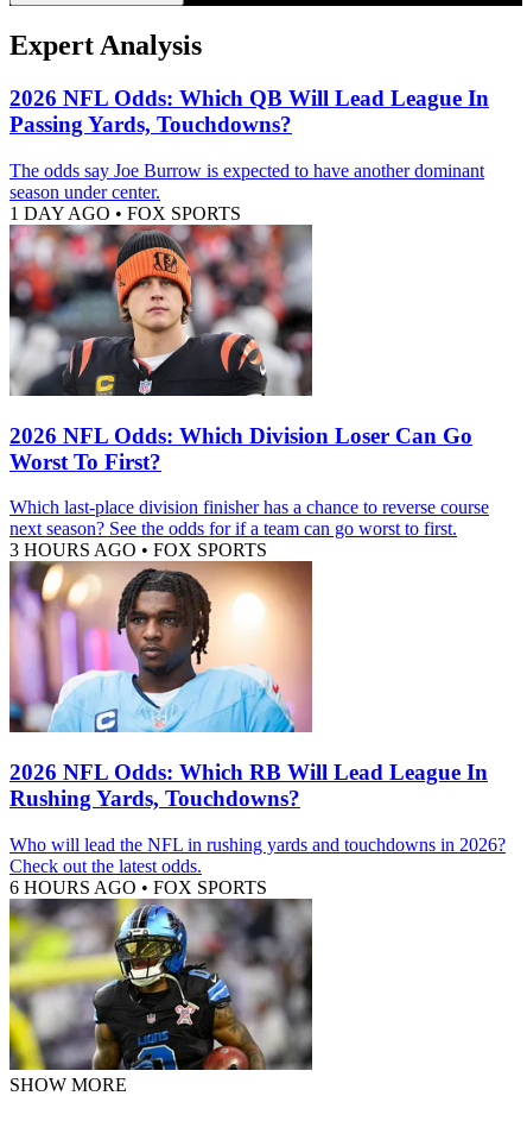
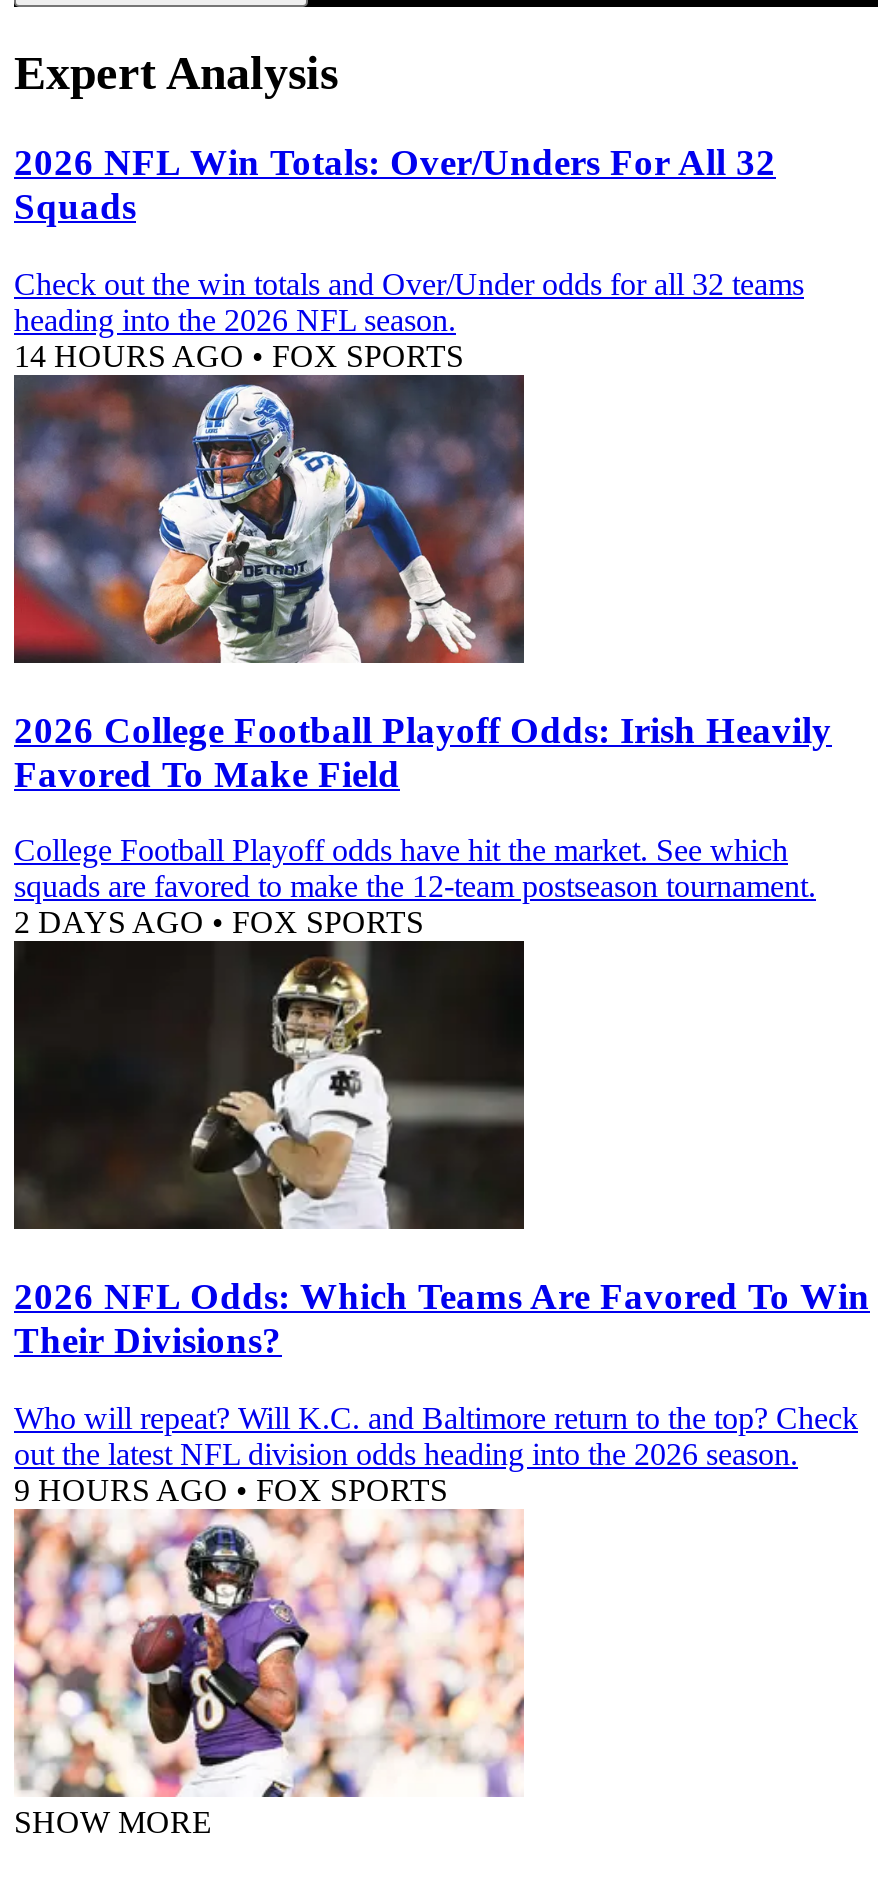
[9,86,489,137] 2026 NFL Odds: Which QB Will Lead League In | Passing Yards, Touchdowns? -> [14,141,776,227] 2026 NFL Win Totals: Over/Unders For All 32 | Squads
[9,160,484,223] The odds say Joe Burrow is expected to have another dominant | season under center. | 1 DAY AGO • FOX SPORTS -> [14,267,804,373] Check out the win totals and Over/Under odds for all 32 teams | heading into the 2026 NFL season. | 14 HOURS AGO • FOX SPORTS
[8,225,472,474] [image] | 2026 NFL Odds: Which Division Loser Can Go | Worst To First? -> [12,377,832,794] [image] | 2026 College Football Playoff Odds: Irish Heavily | Favored To Make Field
[8,497,489,733] [image] | Which last-place division finisher has a chance to reverse course | next season? See the odds for if a team can go worst to first. | 3 HOURS AGO • FOX SPORTS -> [12,834,816,1231] [image] | College Football Playoff odds have hit the market. See which | squads are favored to make the 12-team postseason tournament. | 2 DAYS AGO • FOX SPORTS
[9,760,488,811] 2026 NFL Odds: Which RB Will Lead League In | Rushing Yards, Touchdowns? -> [14,1275,870,1361] 2026 NFL Odds: Which Teams Are Favored To Win | Their Divisions?
[9,834,506,897] Who will lead the NFL in rushing yards and touchdowns in 2026? | Check out the latest odds. | 6 HOURS AGO • FOX SPORTS -> [14,1401,858,1507] Who will repeat? Will K.C. and Baltimore return to the top? Check | out the latest NFL division odds heading into the 2026 season. | 9 HOURS AGO • FOX SPORTS
[8,898,313,1071] [image] -> [12,1509,526,1799] [image]

